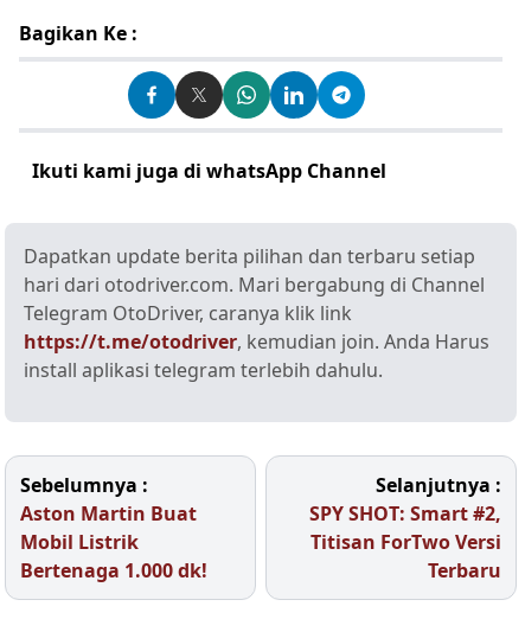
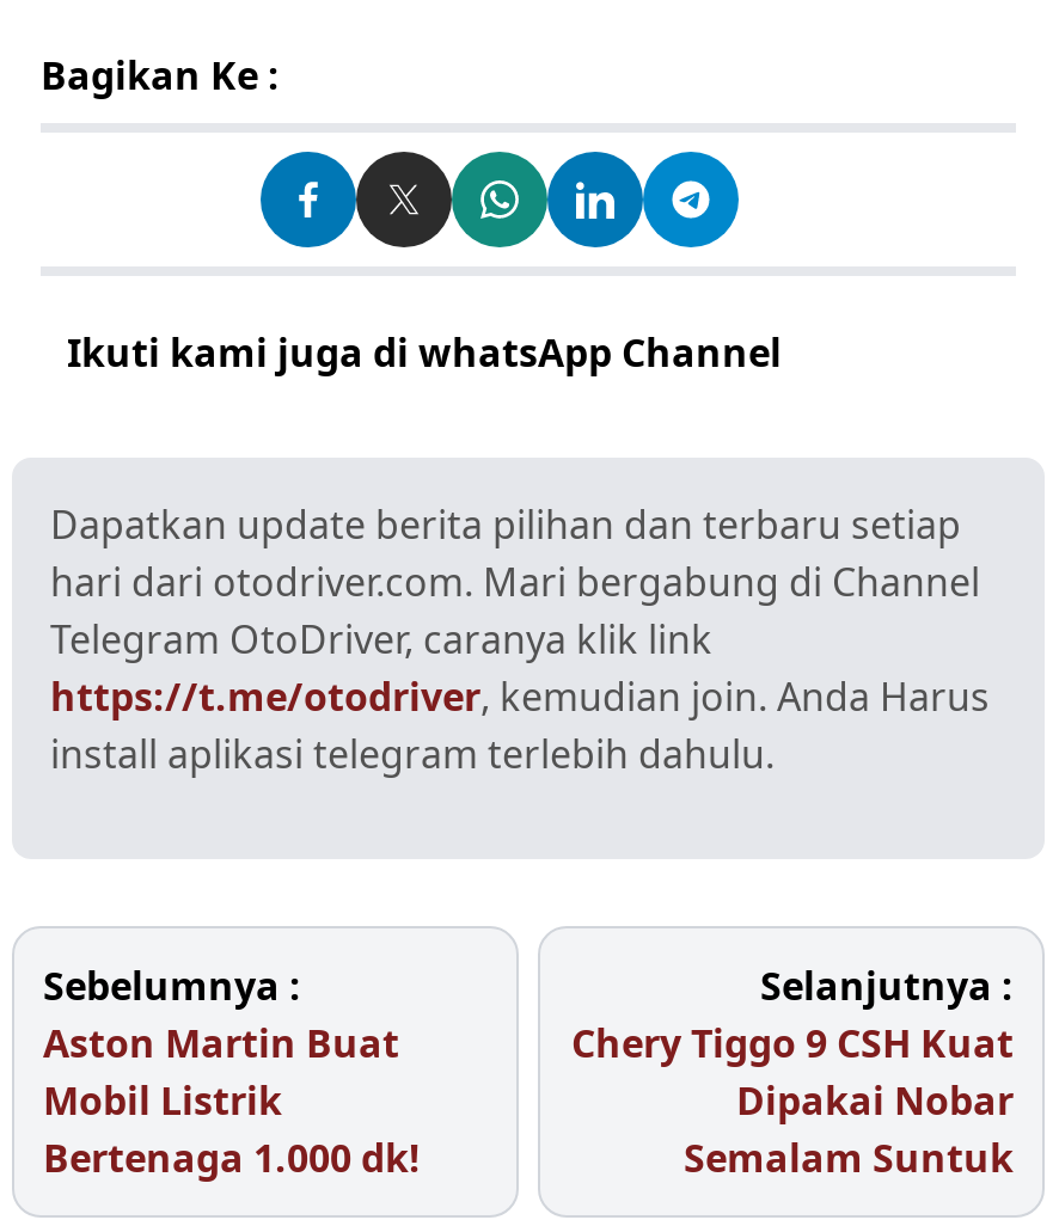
[309,500,501,583] SPY SHOT: Smart #2, | Titisan ForTwo Versi | Terbaru -> [571,1017,1014,1184] Chery Tiggo 9 CSH Kuat | Dipakai Nobar | Semalam Suntuk

